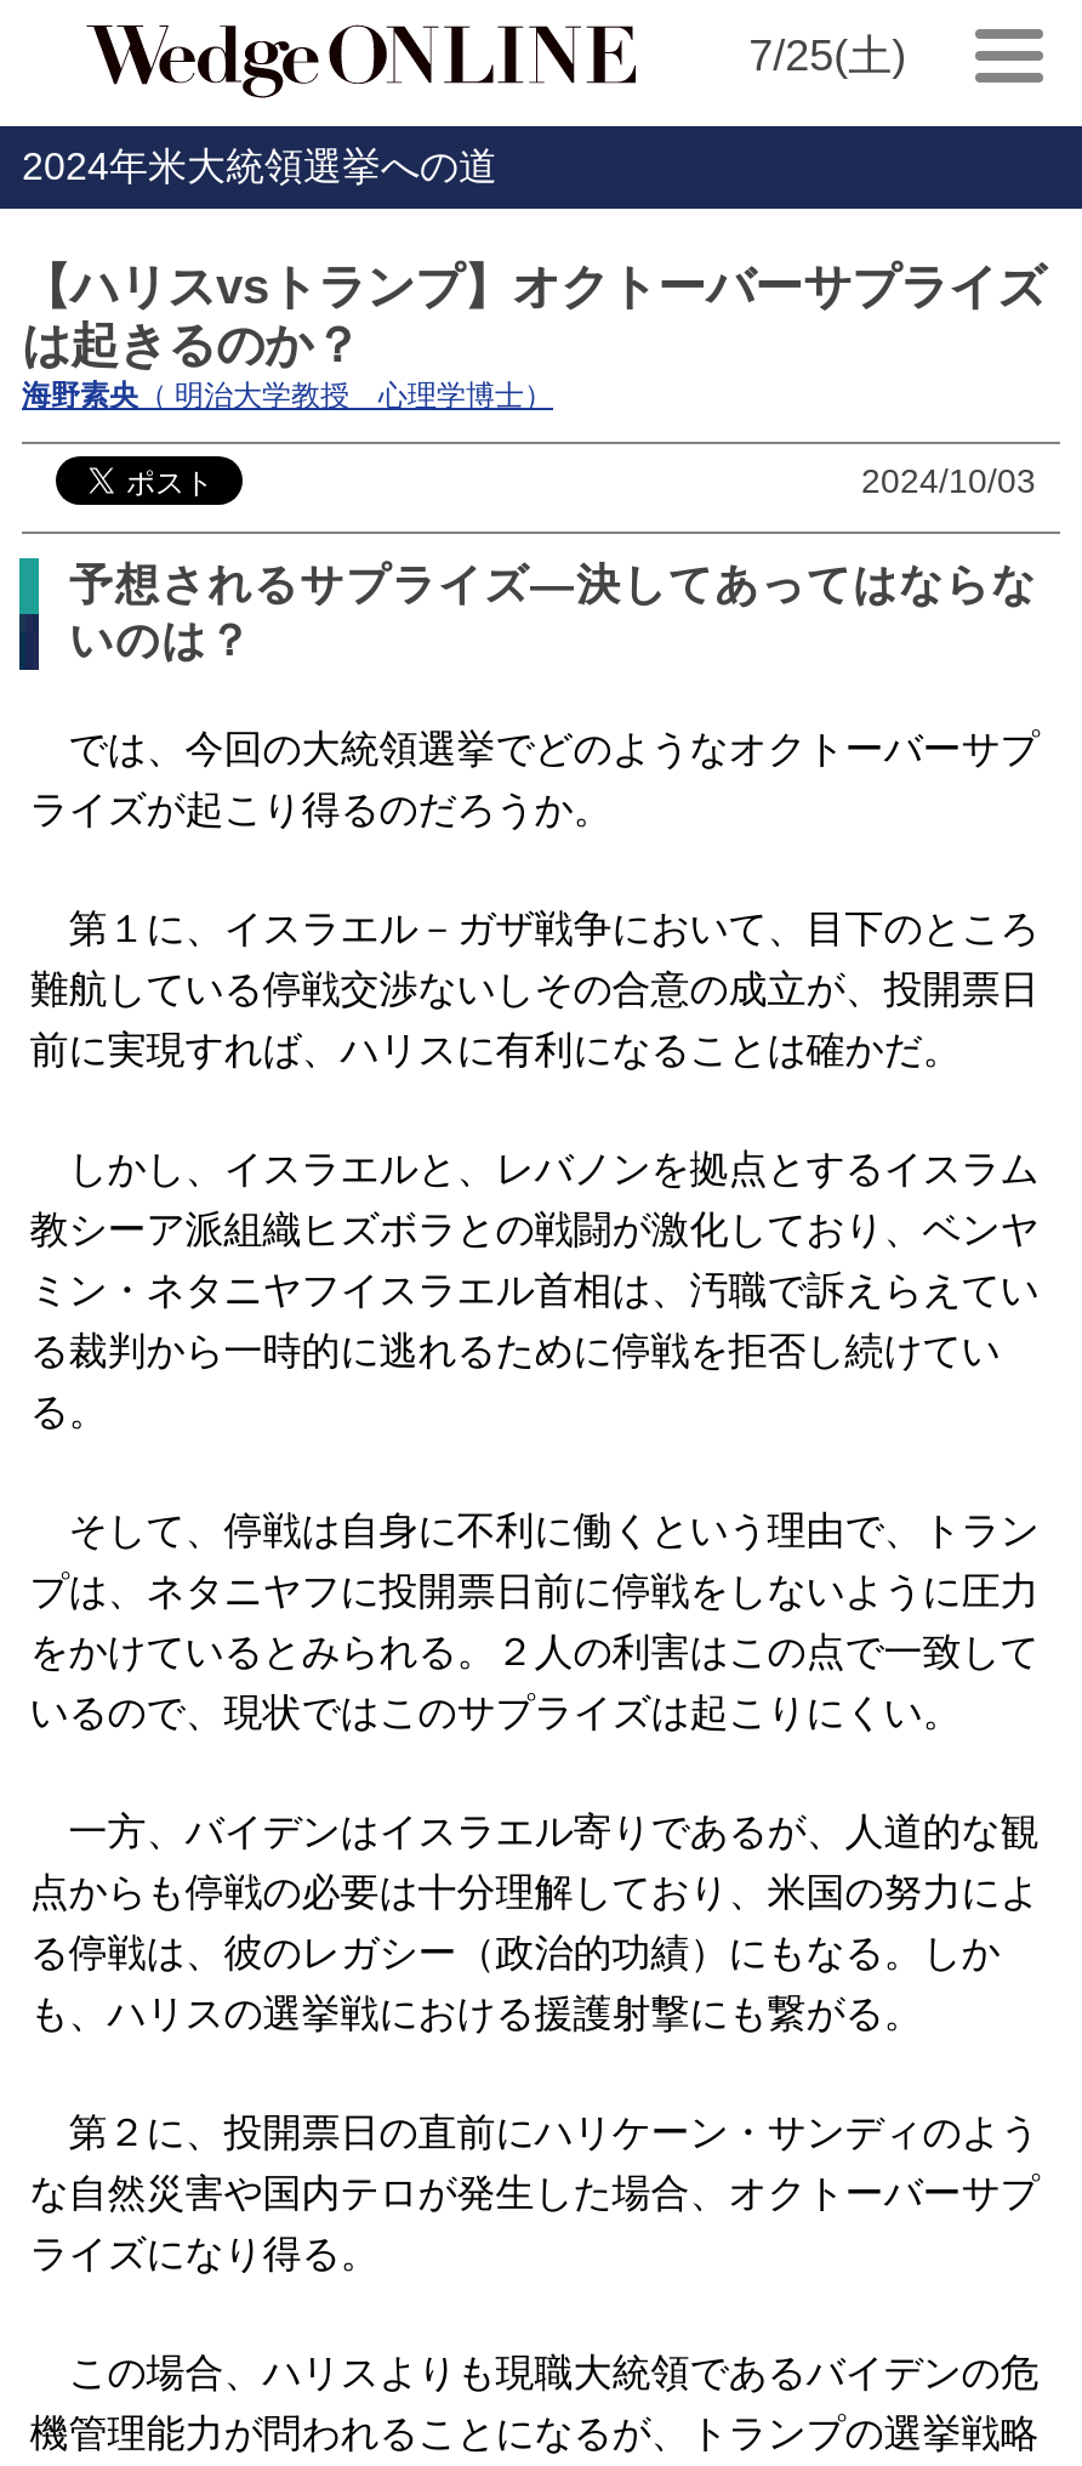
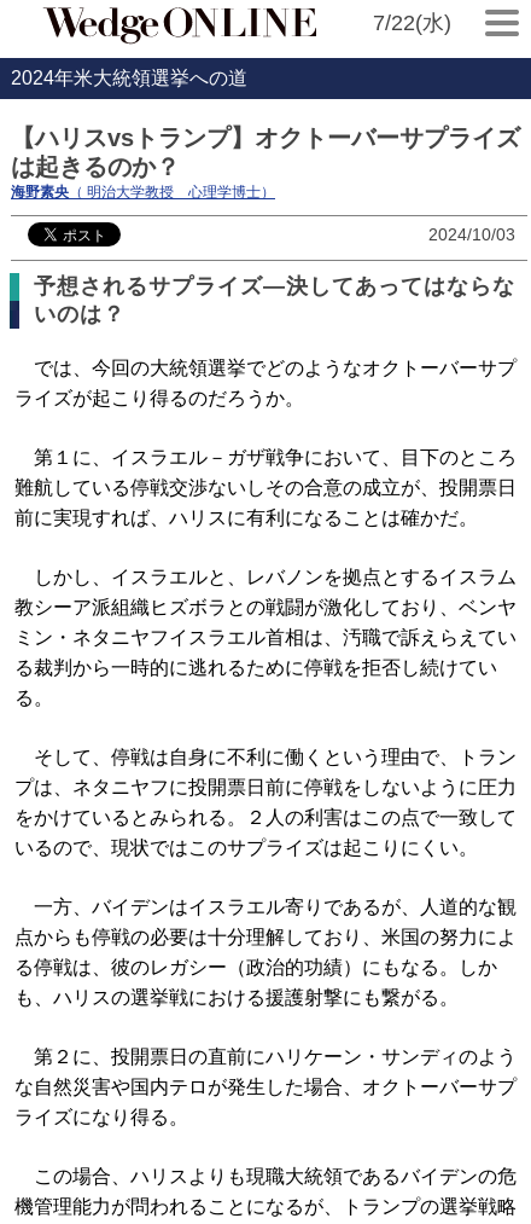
[749,32,906,80] 7/25(土) -> [372,11,451,35] 7/22(水)

